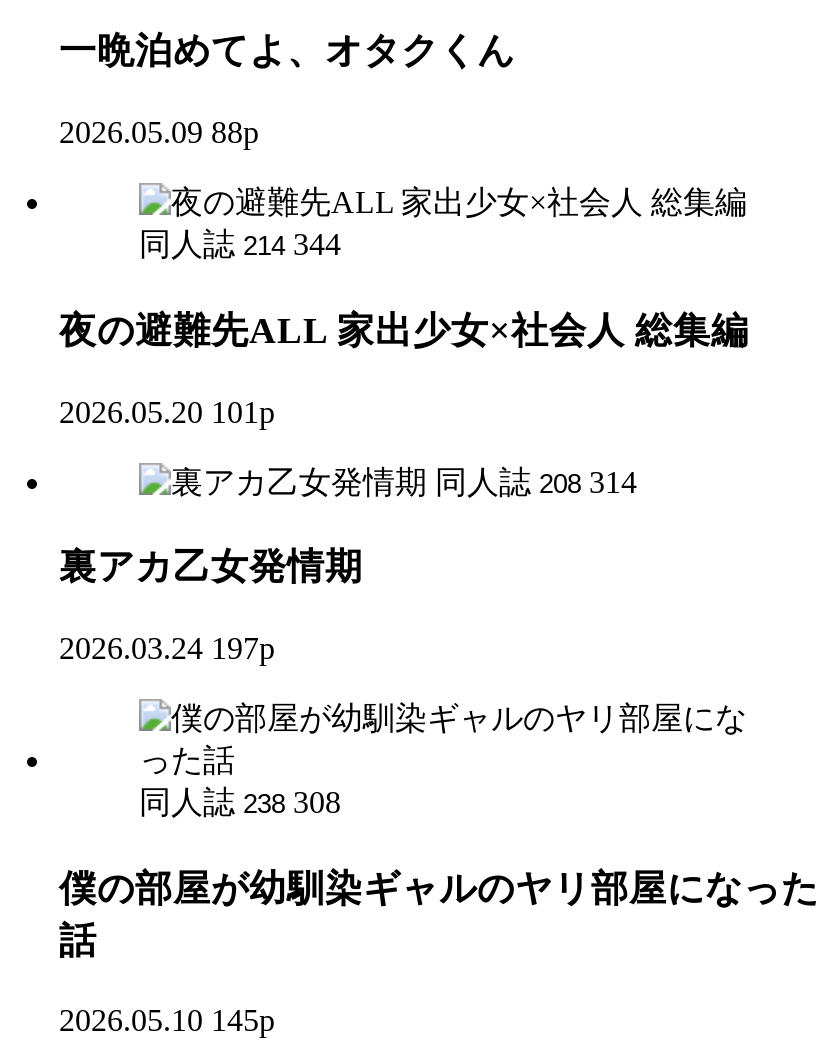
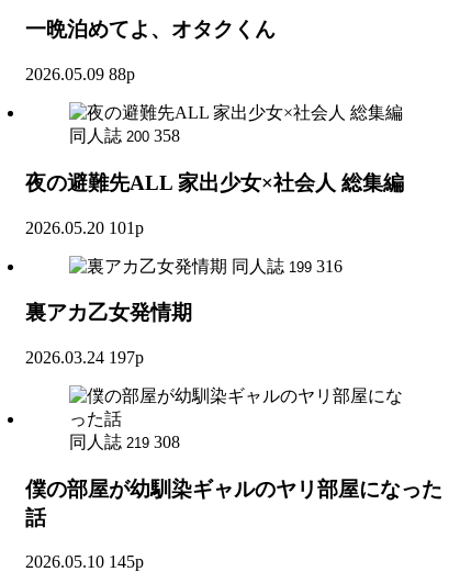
[139,227,341,261] 同人誌 214 344 -> [69,126,180,145] 同人誌 200 358
[435,464,637,498] 同人誌 208 314 -> [232,256,343,275] 同人誌 199 316
[139,785,341,819] 同人誌 238 308 -> [69,432,180,451] 同人誌 219 308

